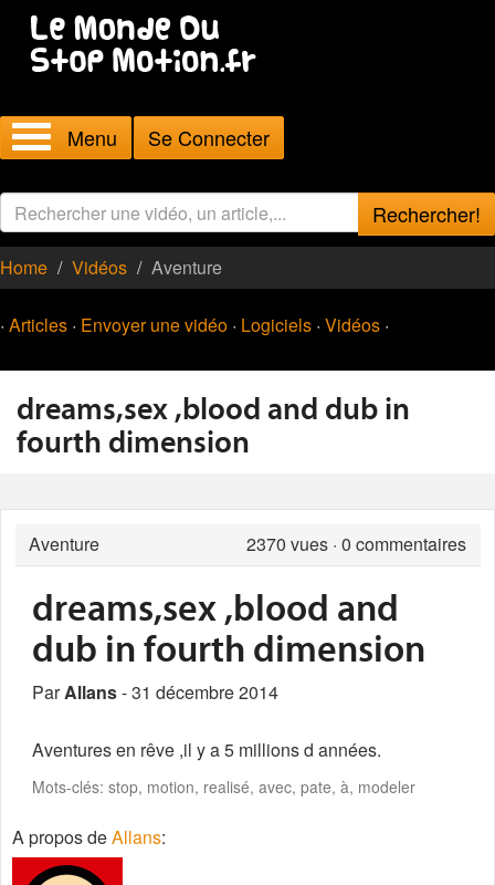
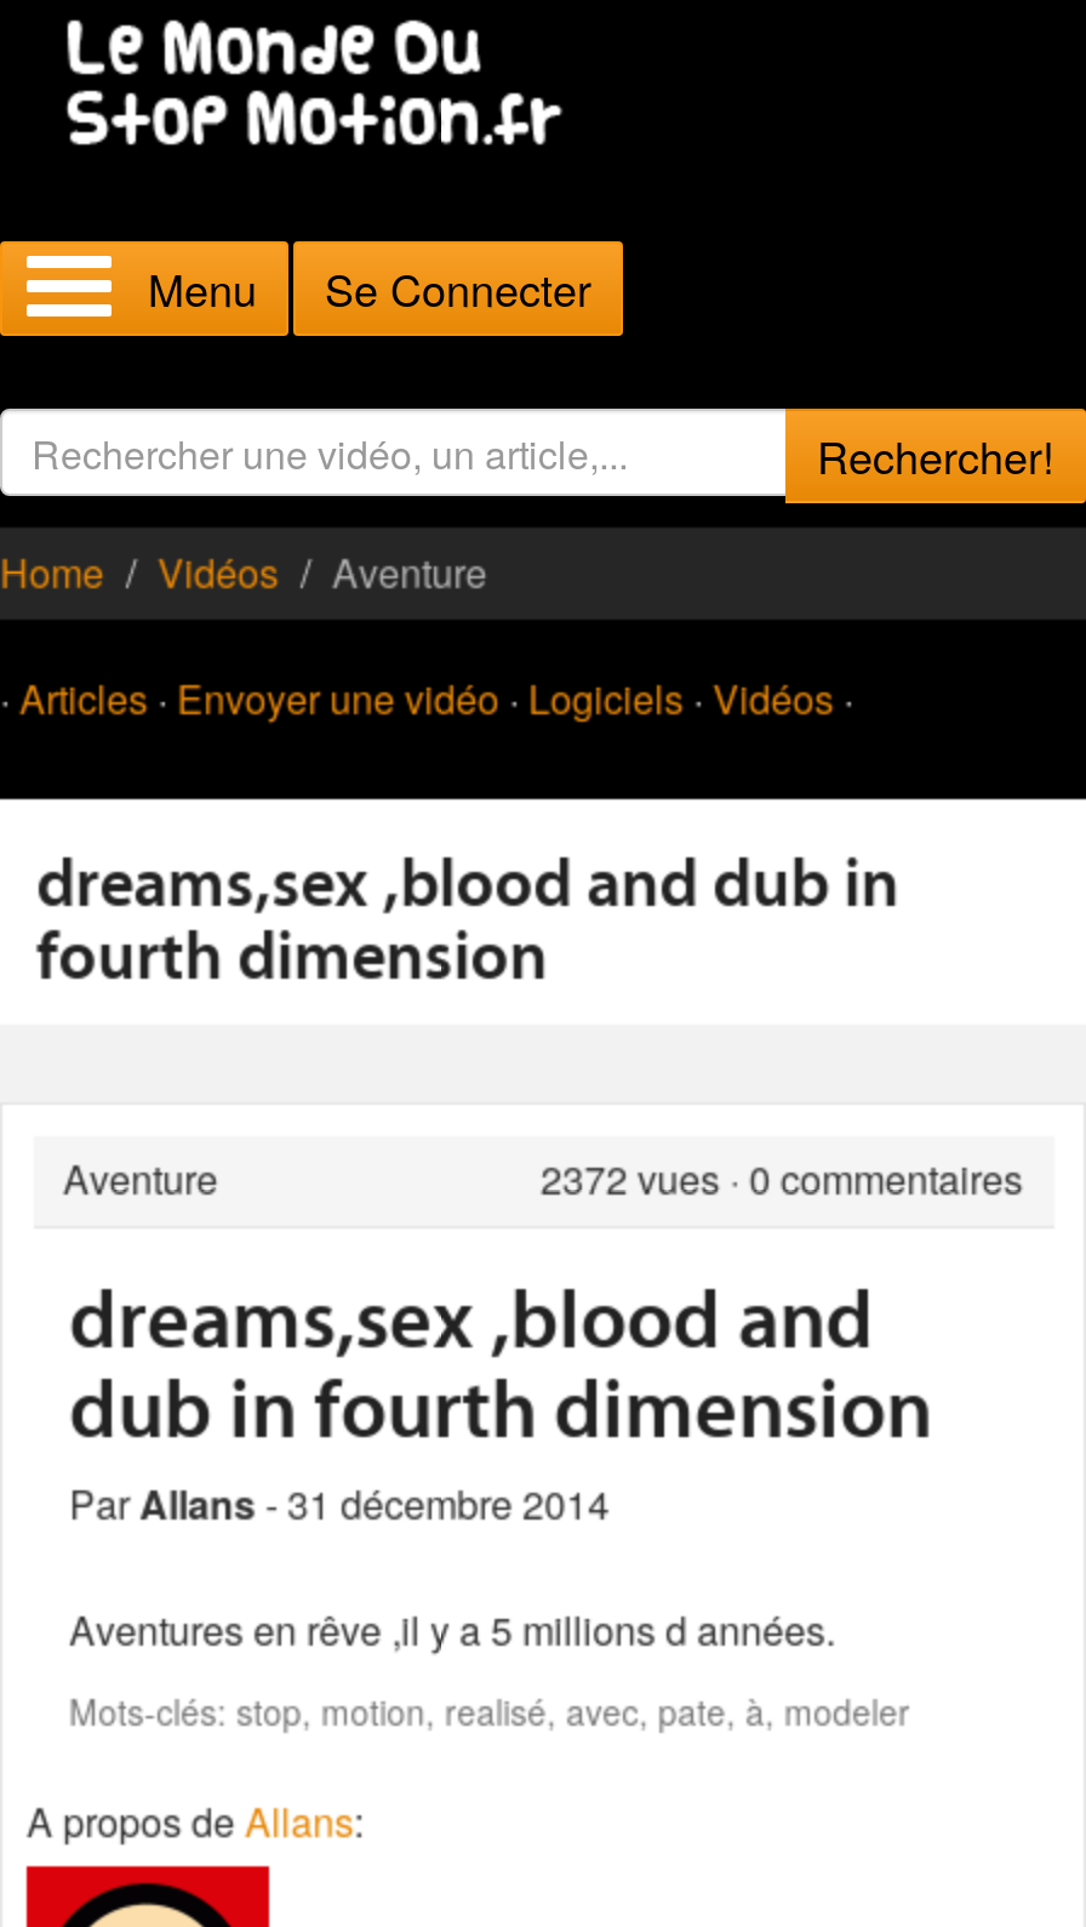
[246,531,466,556] 2370 vues · 0 commentaires -> [541,1151,1023,1207] 2372 vues · 0 commentaires

